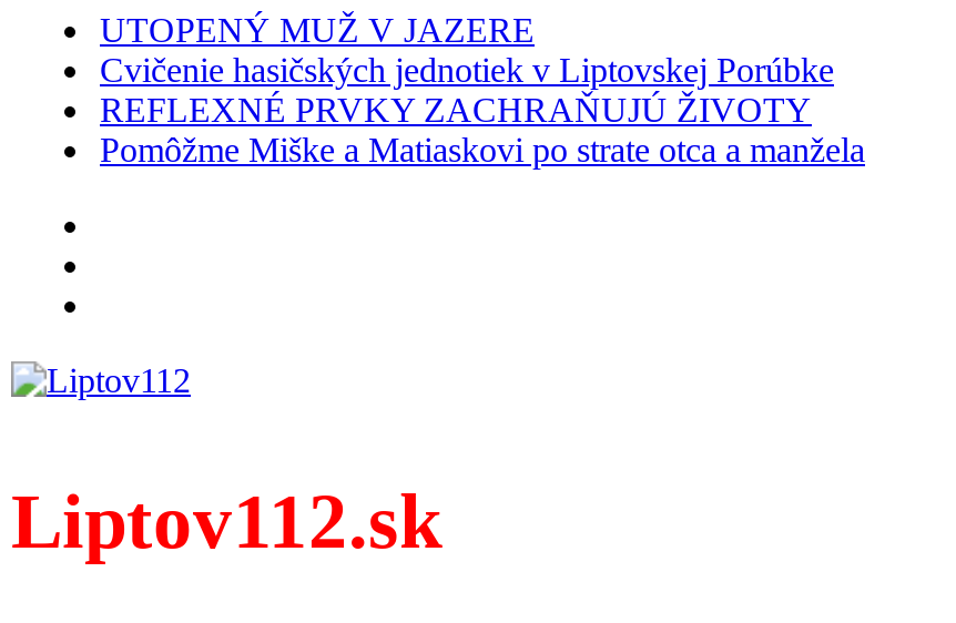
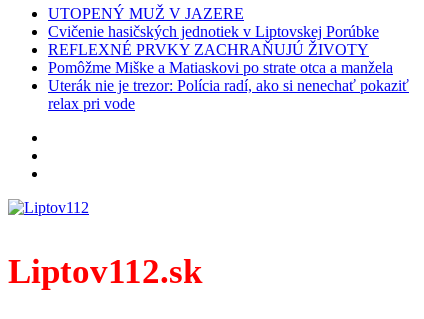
none -> [48,77,409,112] Uterák nie je trezor: Polícia radí, ako si nenechať pokaziť | relax pri vode

